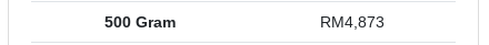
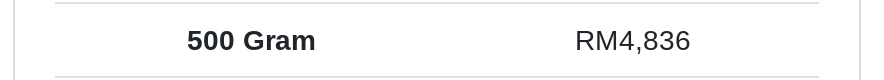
[320,13,385,31] RM4,873 -> [575,24,691,56] RM4,836

